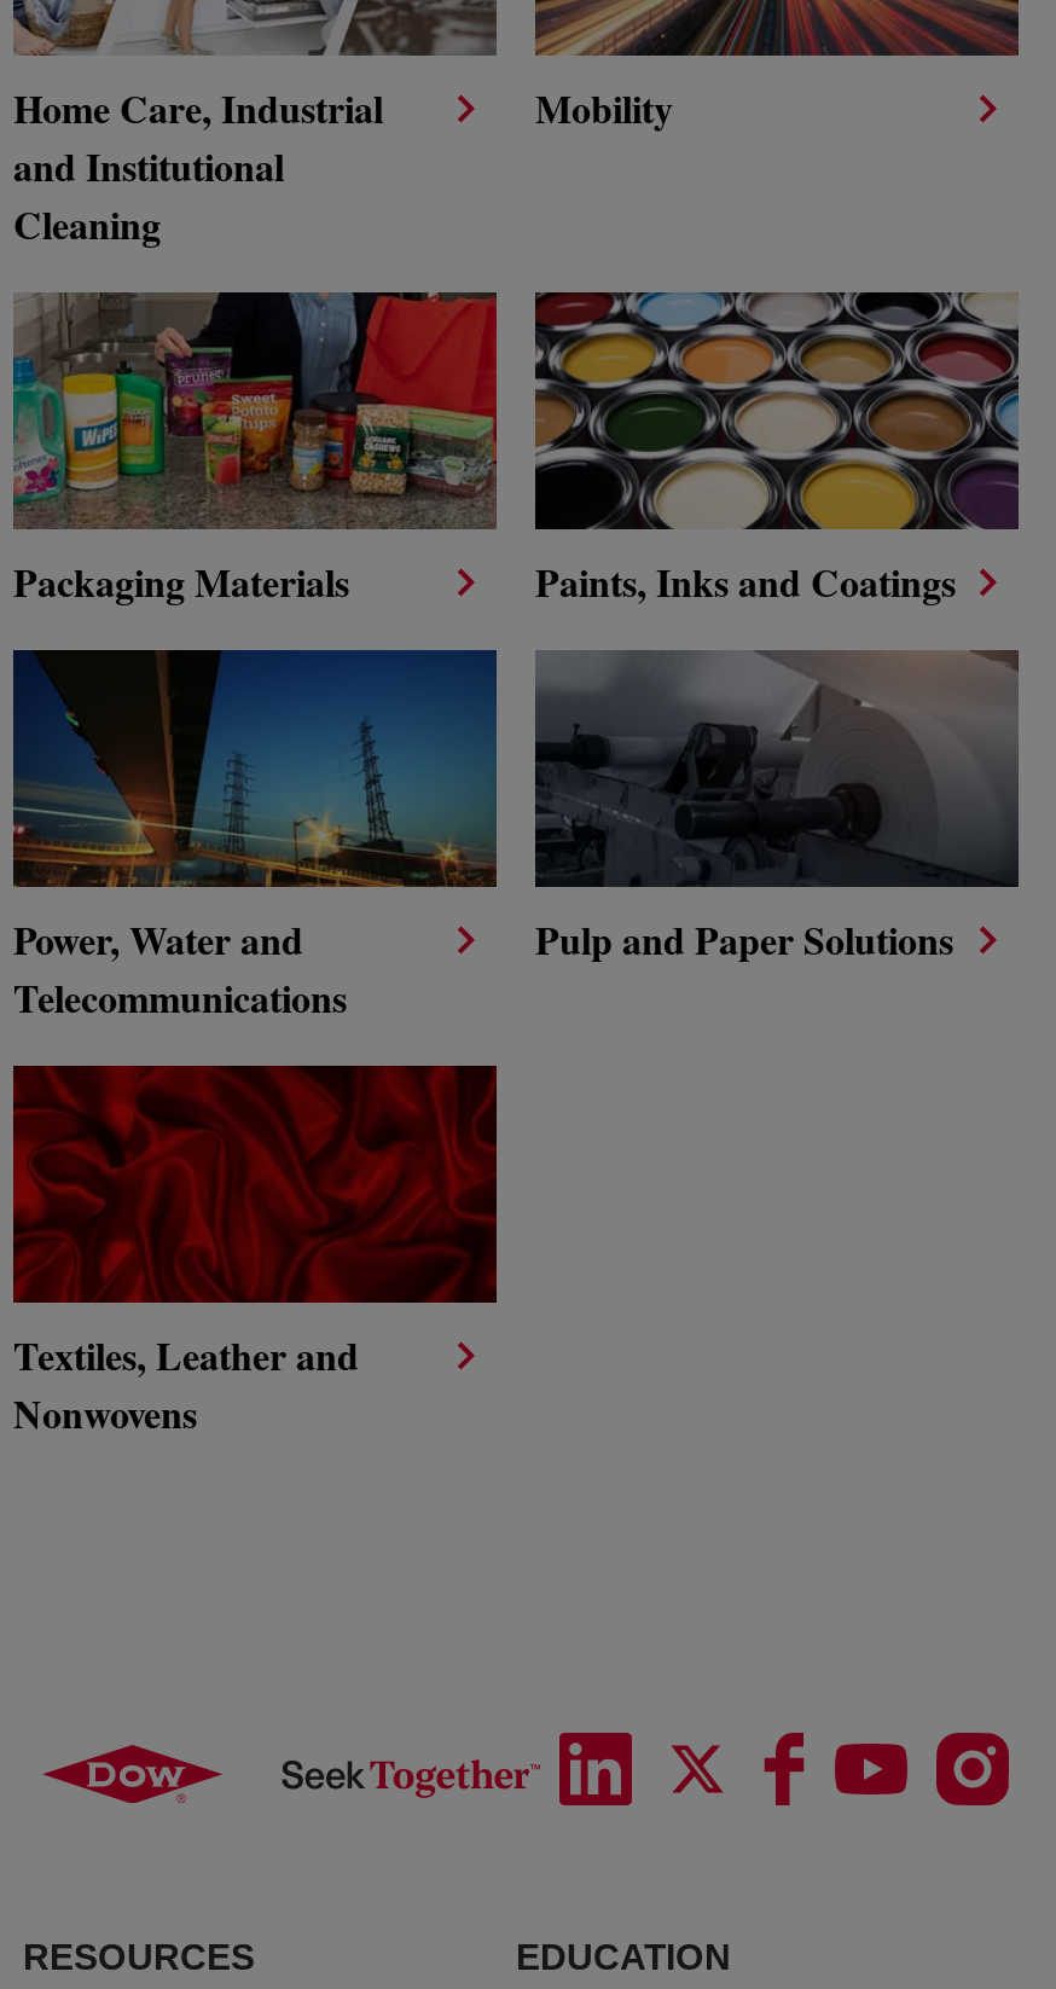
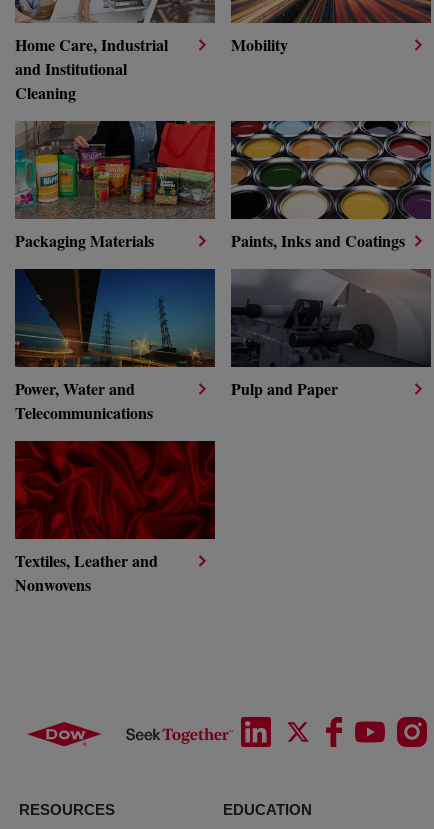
[535,911,953,967] Pulp and Paper Solutions -> [231,377,338,400] Pulp and Paper

